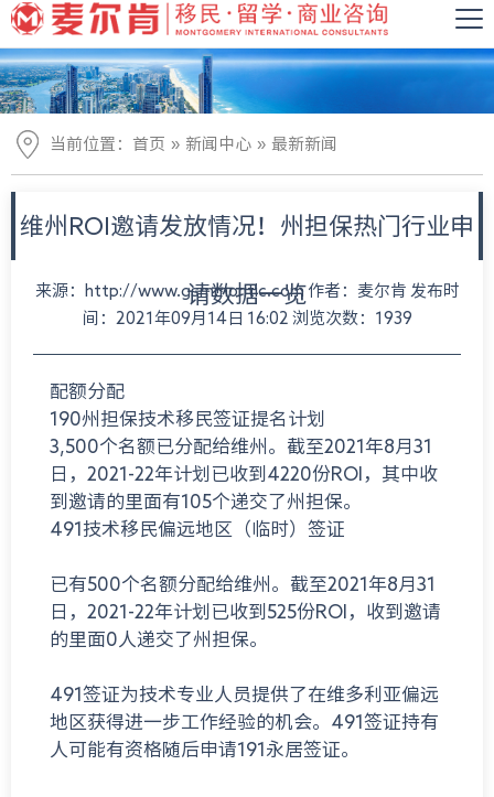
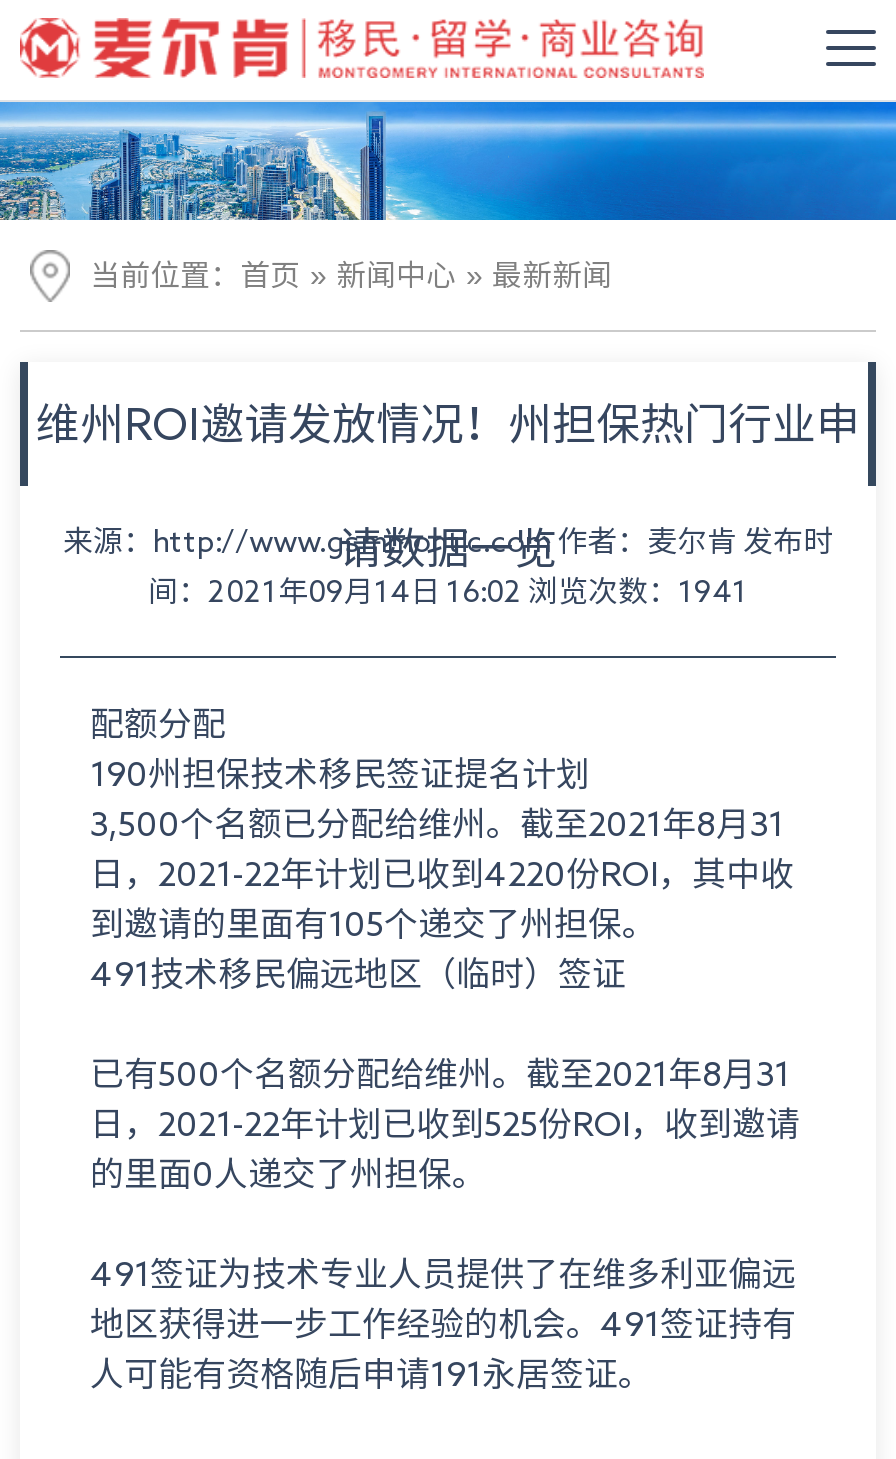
[82,310,412,326] 间：2021年09月14日 16:02 浏览次数：1939 -> [148,576,748,606] 间：2021年09月14日 16:02 浏览次数：1941

